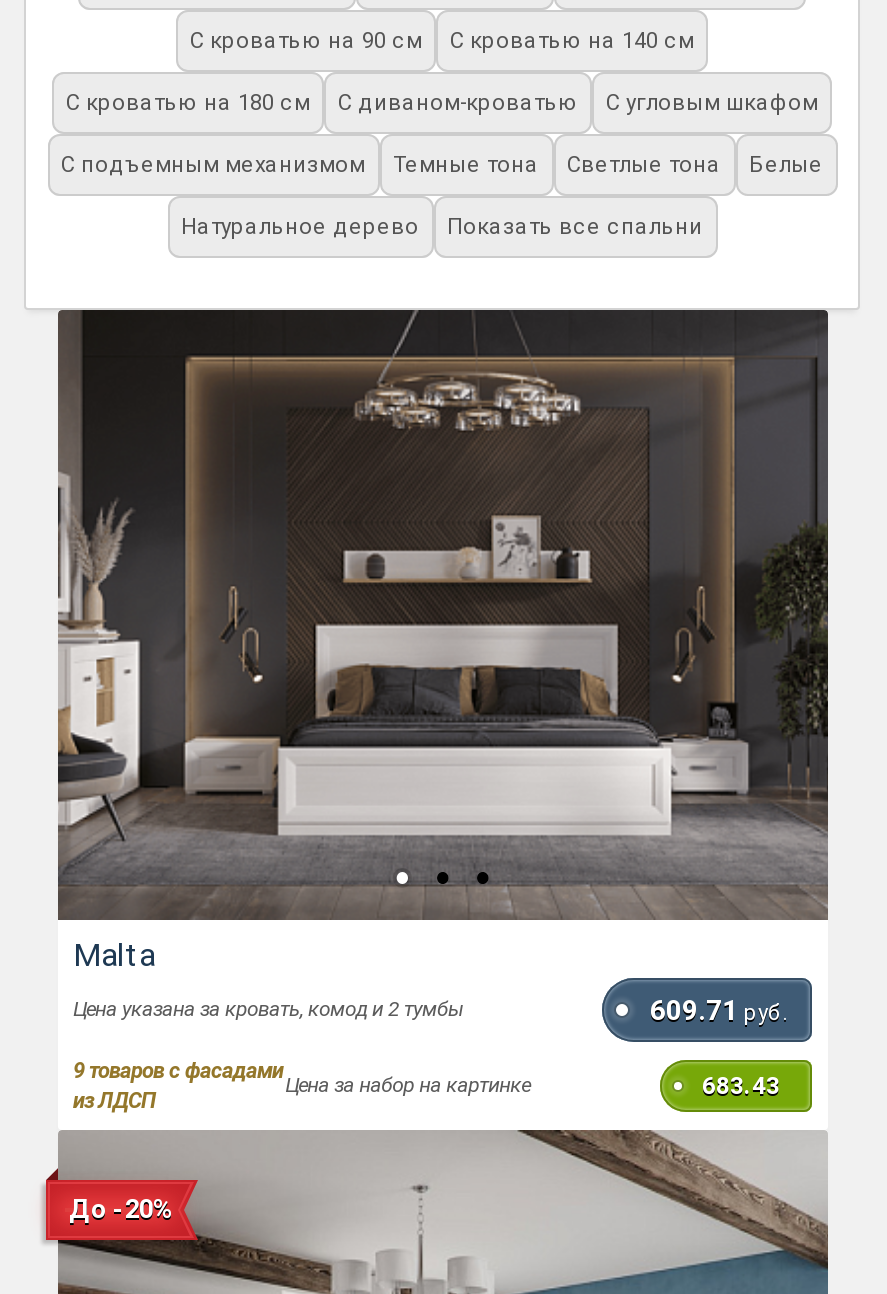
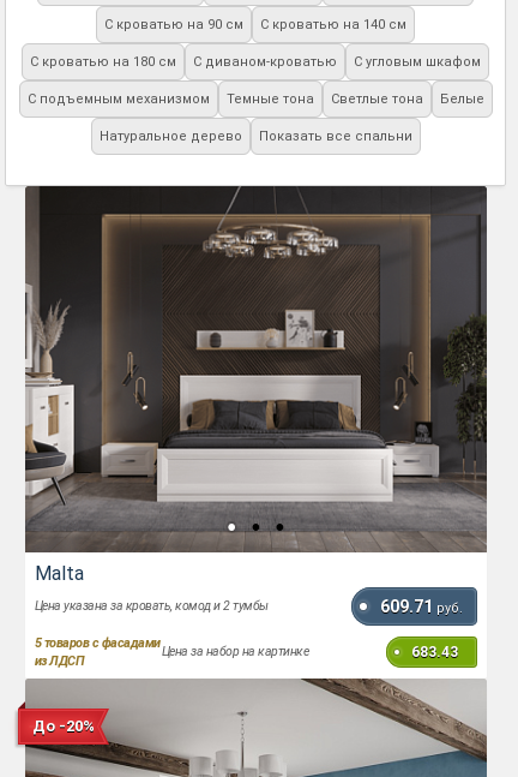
[73,1058,283,1084] 9 товаров с фасадами -> [34,635,160,651] 5 товаров с фасадами

